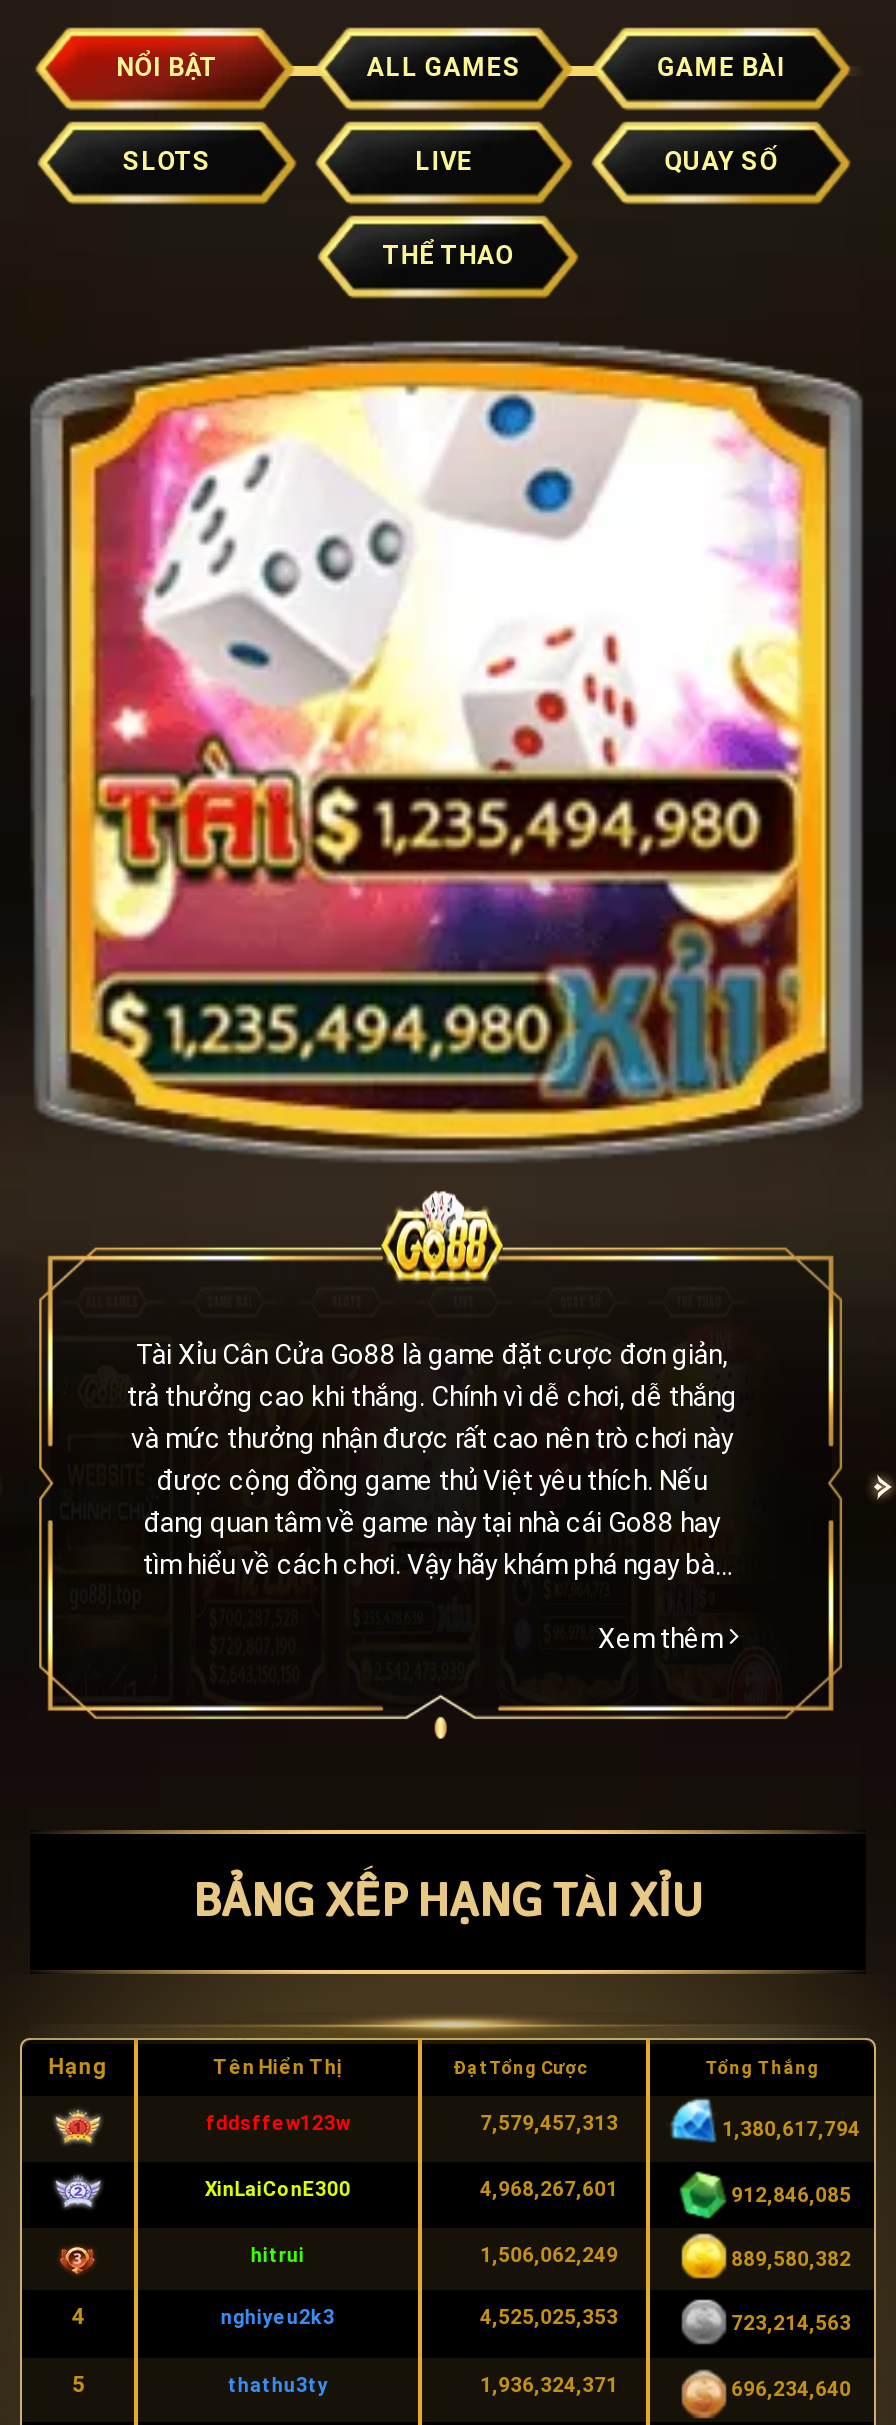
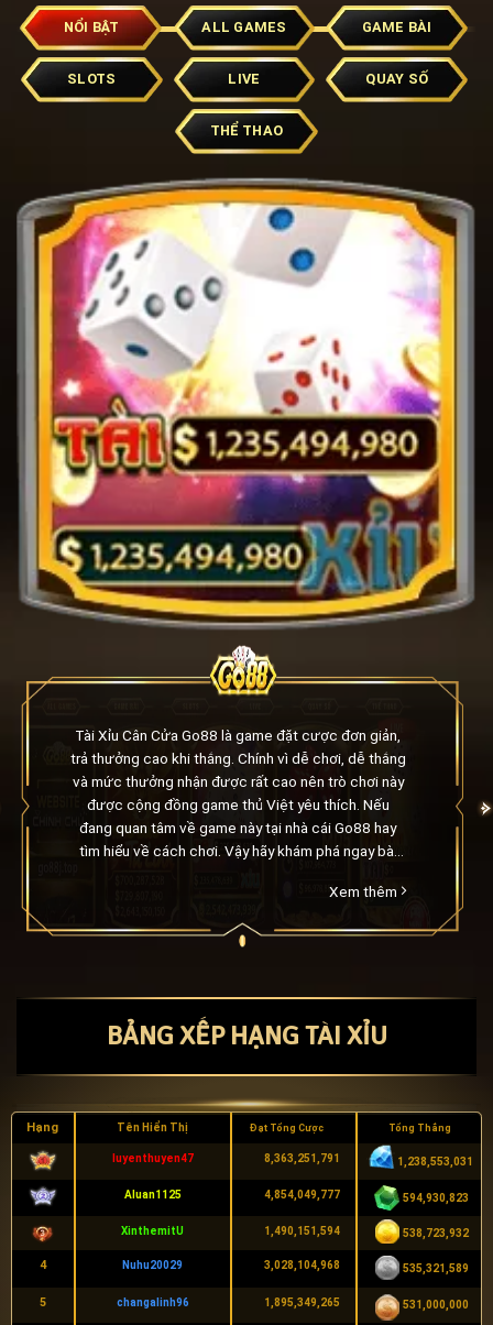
[206,2112,860,2139] fddsffew123w | 7,579,457,313 | 1,380,617,794 -> [112,1152,473,1167] luyenthuyen47 | 8,363,251,791 | 1,238,553,031
[205,2178,851,2205] XinLaiConE300 | 4,968,267,601 | 912,846,085 -> [124,1189,468,1204] Aluan1125 | 4,854,049,777 | 594,930,823
[251,2244,851,2269] hitrui | 1,506,062,249 | 889,580,382 -> [121,1225,468,1239] XinthemitU | 1,490,151,594 | 538,723,932
[221,2306,851,2334] nghiyeu2k3 | 4,525,025,353 | 723,214,563 -> [123,1259,468,1274] Nuhu20029 | 3,028,104,968 | 535,321,589
[228,2374,851,2400] thathu3ty | 1,936,324,371 | 696,234,640 -> [117,1296,468,1311] changalinh96 | 1,895,349,265 | 531,000,000

